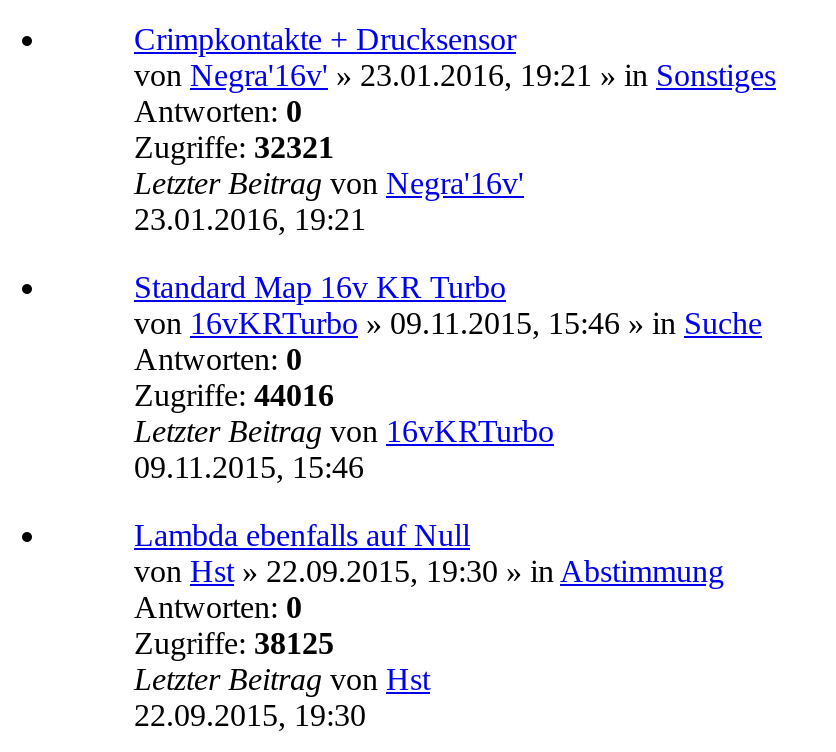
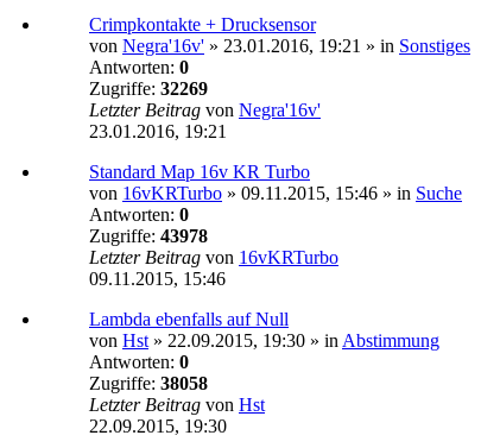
[134,131,334,165] Zugriffe: 32321 -> [89,79,208,99] Zugriffe: 32269
[134,379,334,413] Zugriffe: 44016 -> [89,226,208,246] Zugriffe: 43978
[134,627,334,661] Zugriffe: 38125 -> [89,373,208,394] Zugriffe: 38058

